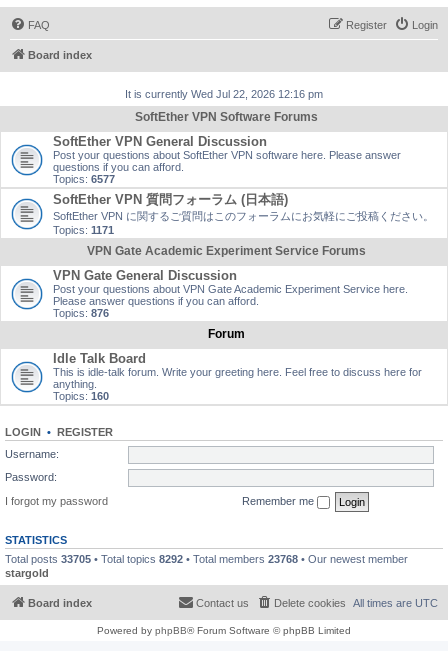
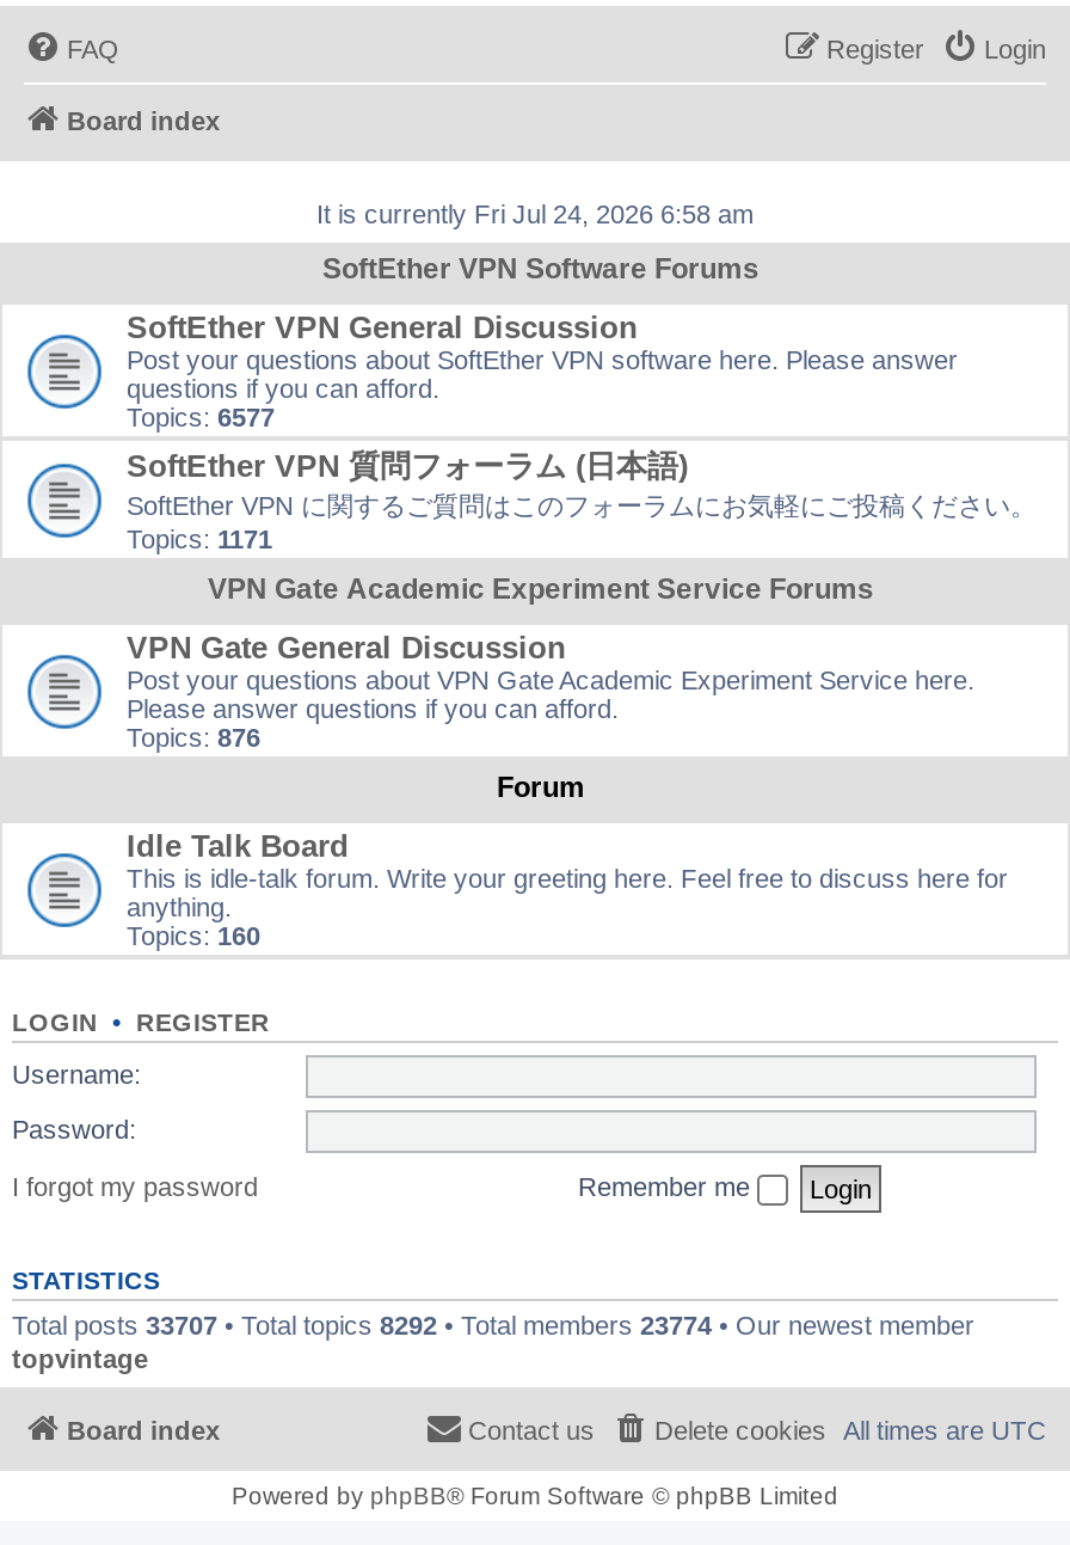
[125,88,323,100] It is currently Wed Jul 22, 2026 12:16 pm -> [316,200,754,228] It is currently Fri Jul 24, 2026 6:58 am
[5,552,408,578] Total posts 33705 • Total topics 8292 • Total members 23768 • Our newest member | stargold -> [12,1310,974,1372] Total posts 33707 • Total topics 8292 • Total members 23774 • Our newest member | topvintage

